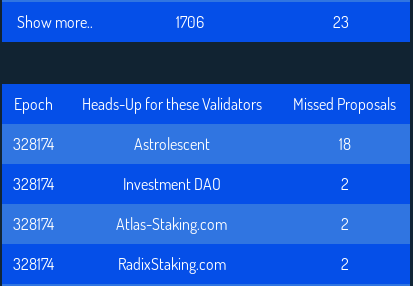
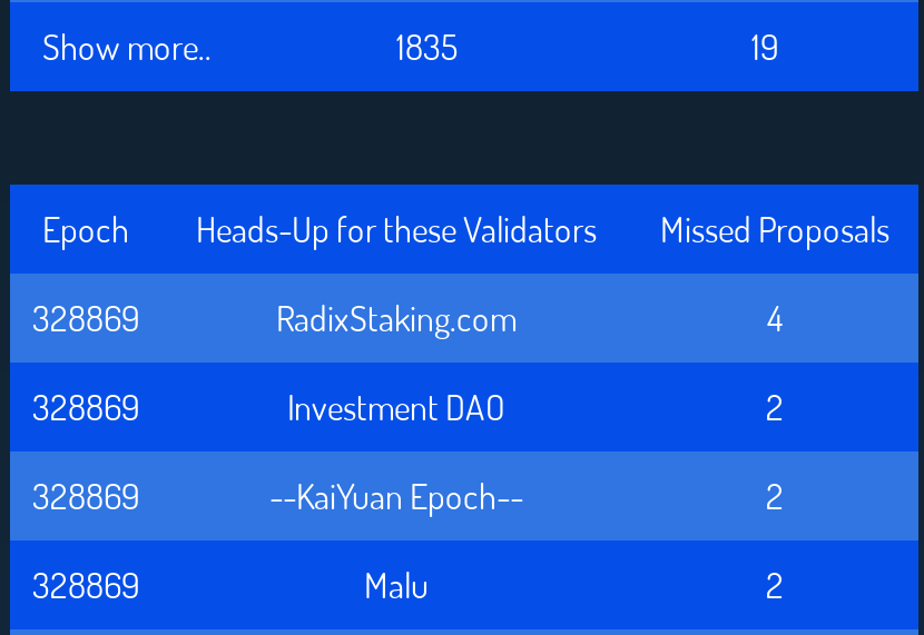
[175,12,203,32] 1706 -> [396,24,459,69] 1835
[333,12,349,32] 23 -> [751,24,778,69] 19
[12,134,350,154] 328174 | Astrolescent | 18 -> [32,296,783,340] 328869 | 4
[12,174,53,194] 328174 -> [32,385,139,429] 328869
[12,214,227,234] 328174 | Atlas-Staking.com -> [32,474,523,518] 328869 | --KaiYuan Epoch--
[12,254,53,274] 328174 -> [32,563,429,607] 328869 | Malu
moved [117,254,225,274] -> [276,296,517,340]: RadixStaking.com

